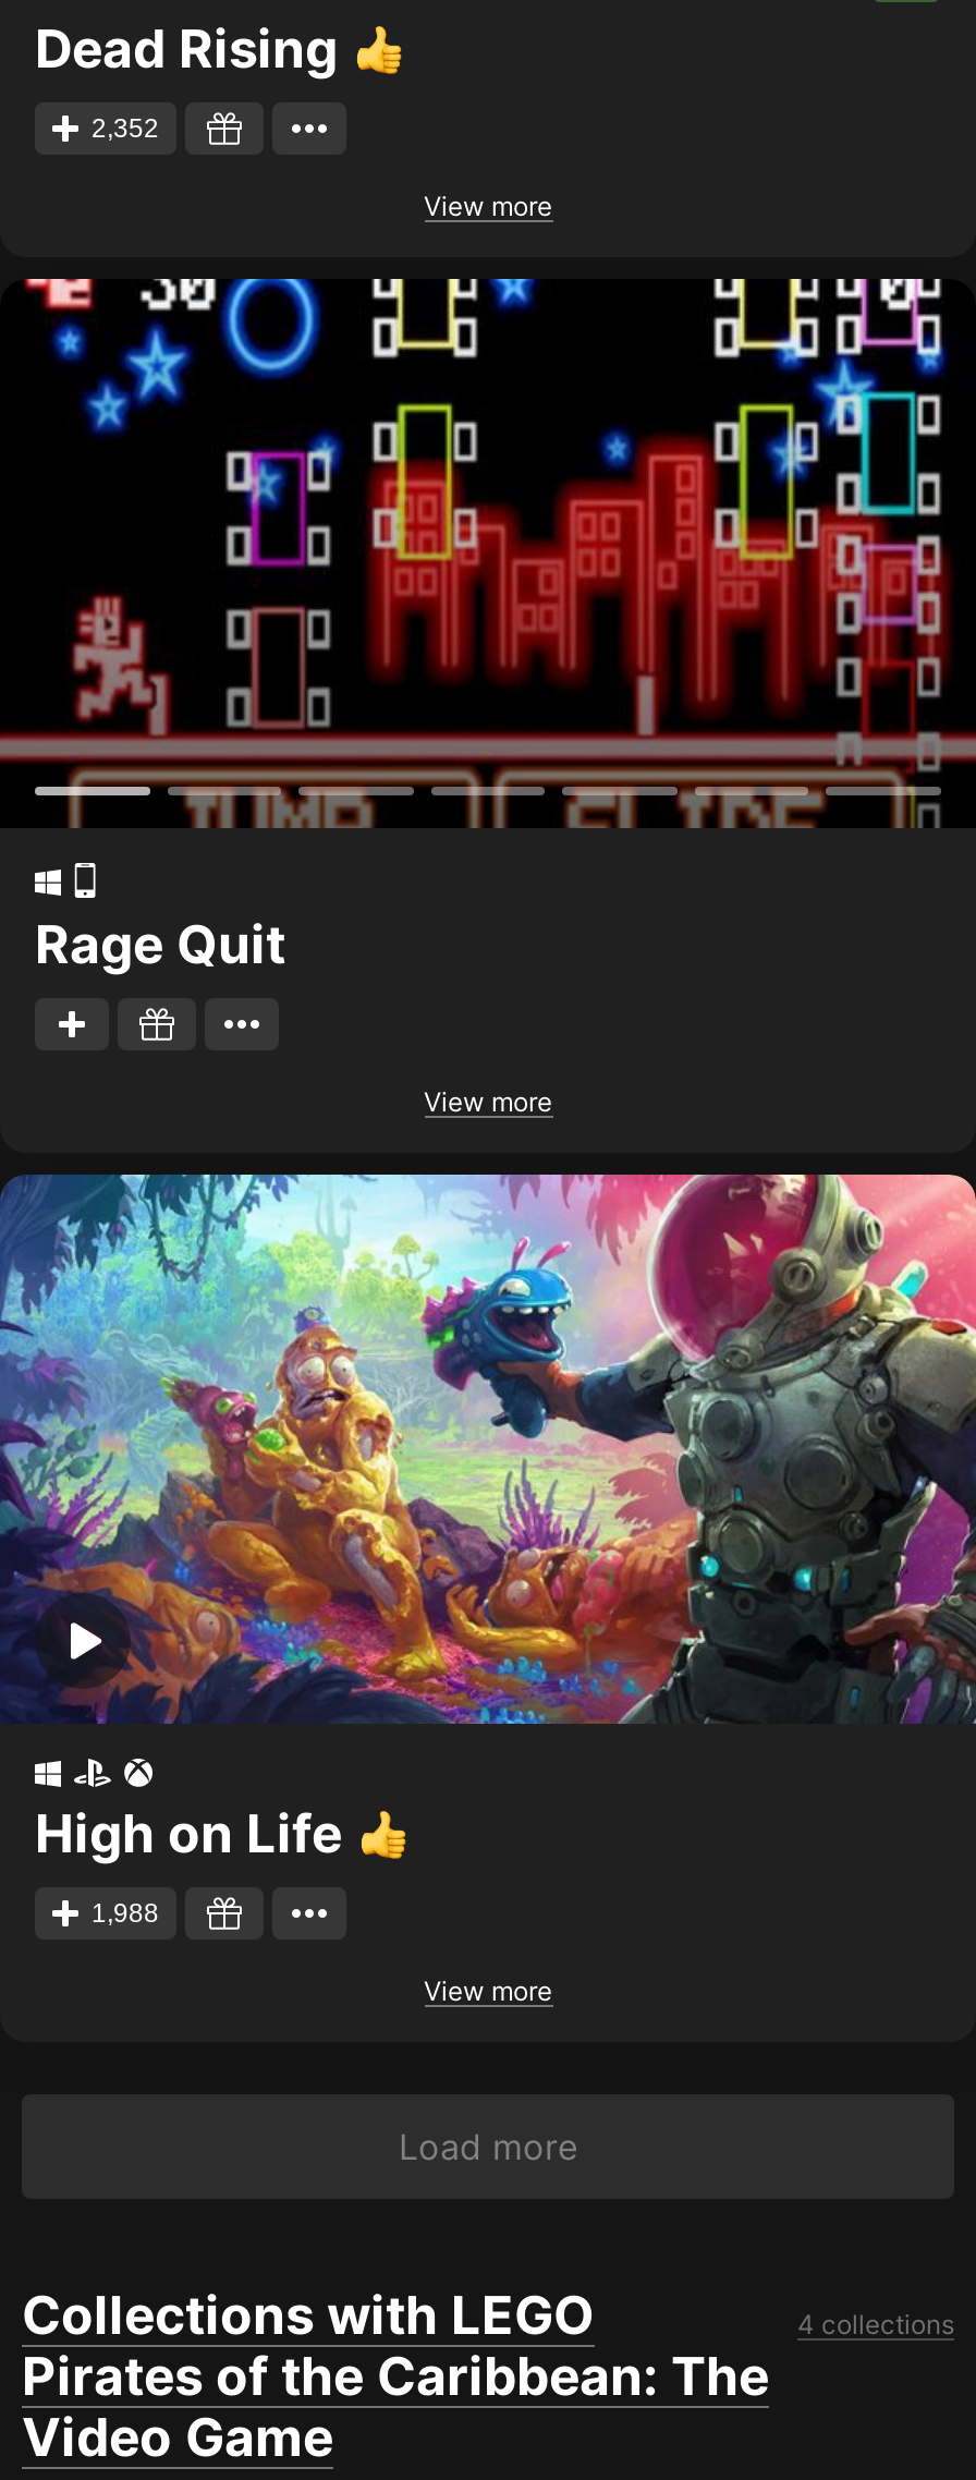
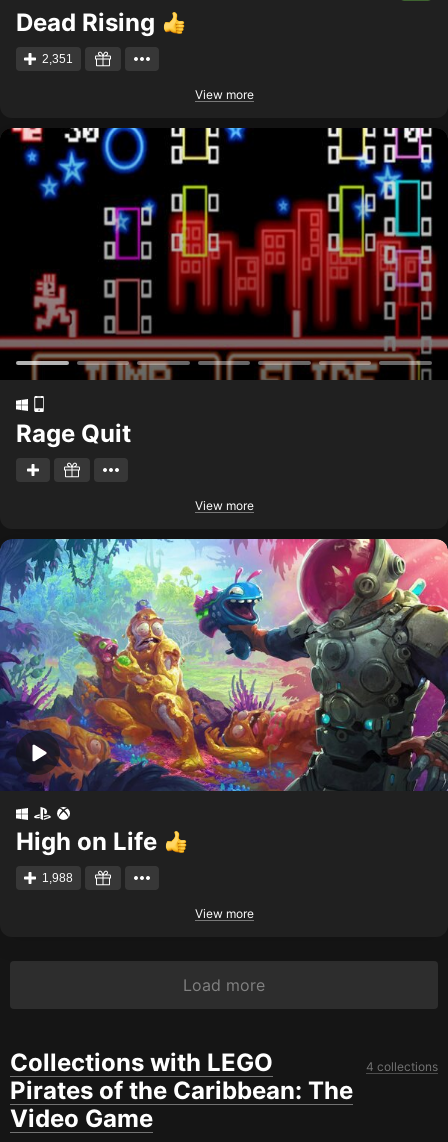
[91,113,159,144] 2,352 -> [42,52,73,66] 2,351

